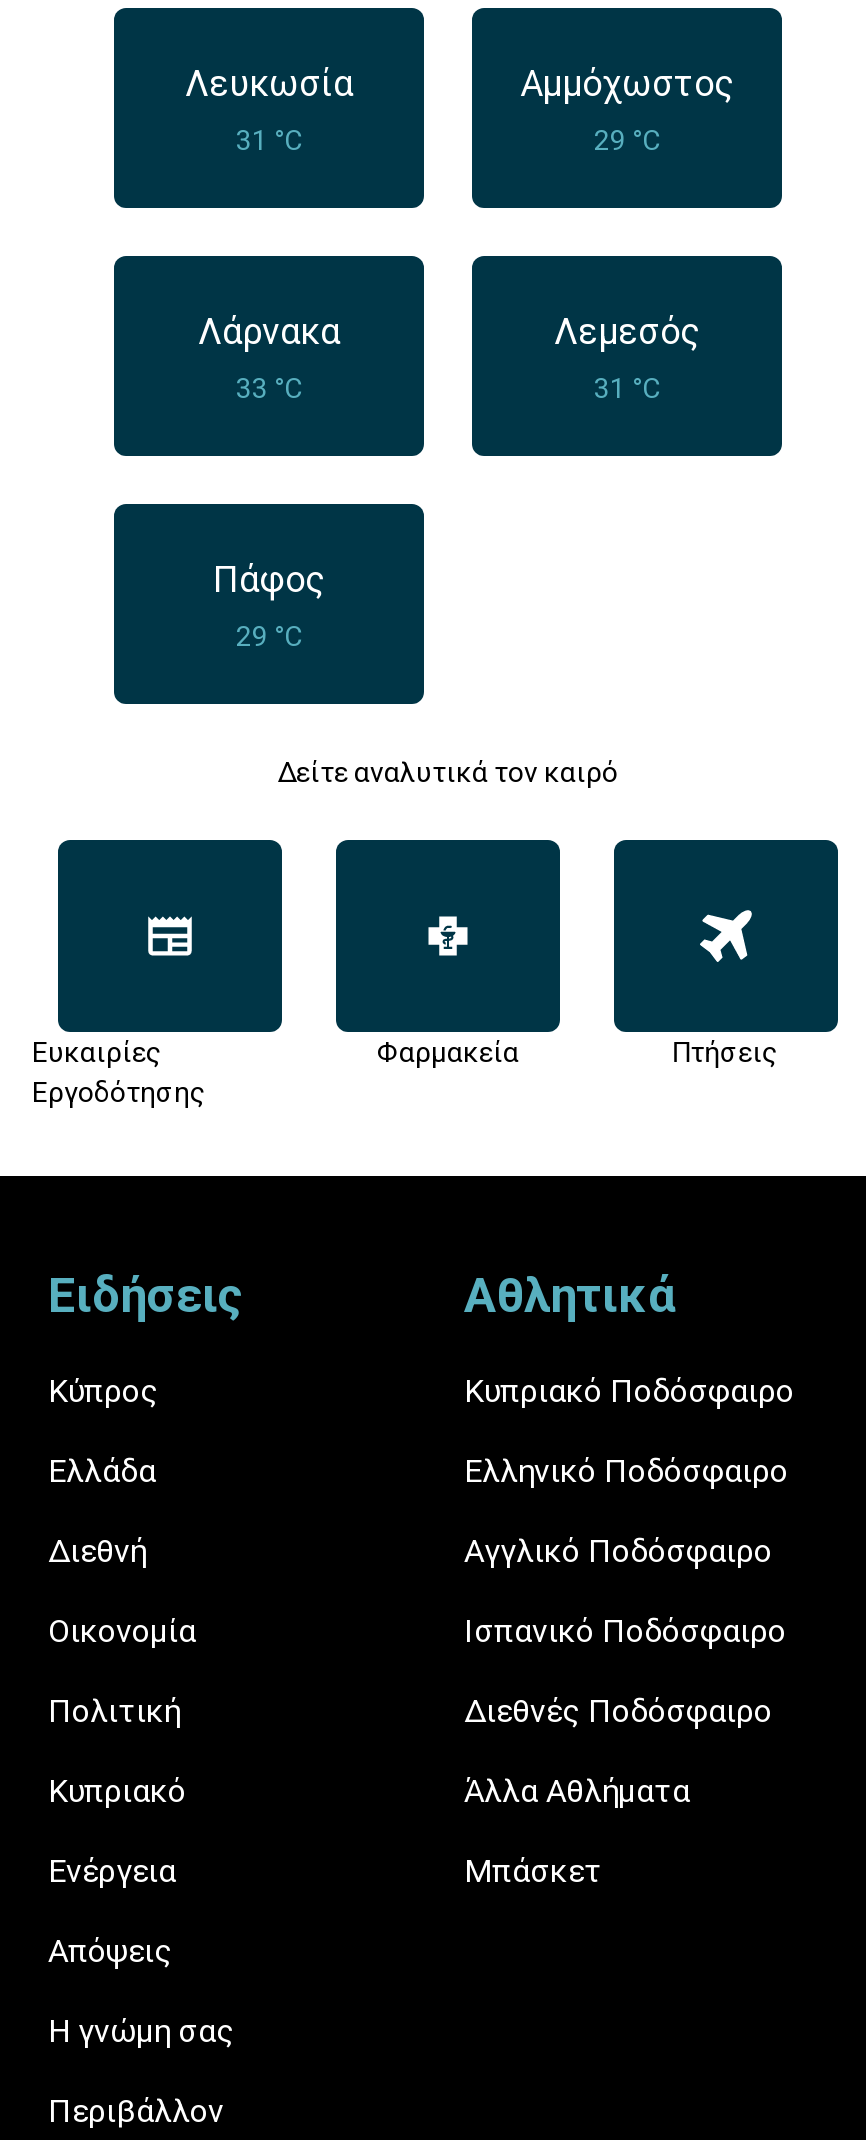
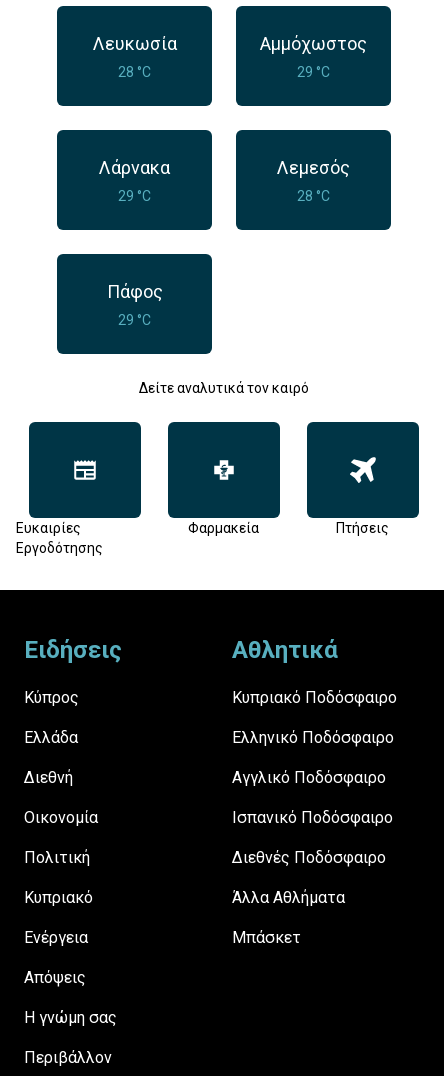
[236,124,302,156] 31 °C -> [118,64,151,80] 28 °C
[236,372,302,404] 33 °C -> [118,188,151,204] 29 °C
[594,372,660,404] 31 °C -> [297,188,330,204] 28 °C

